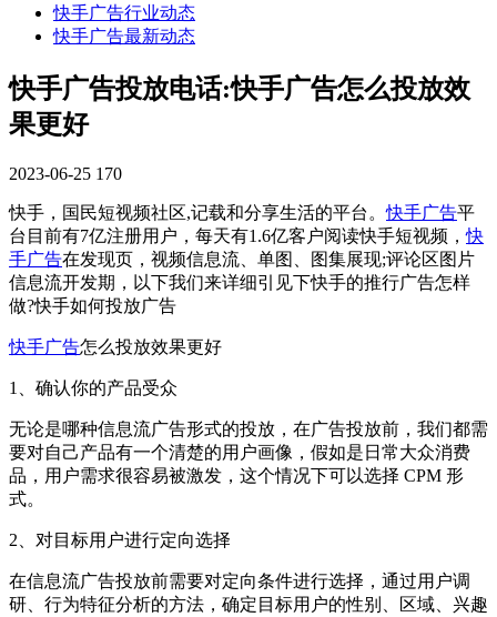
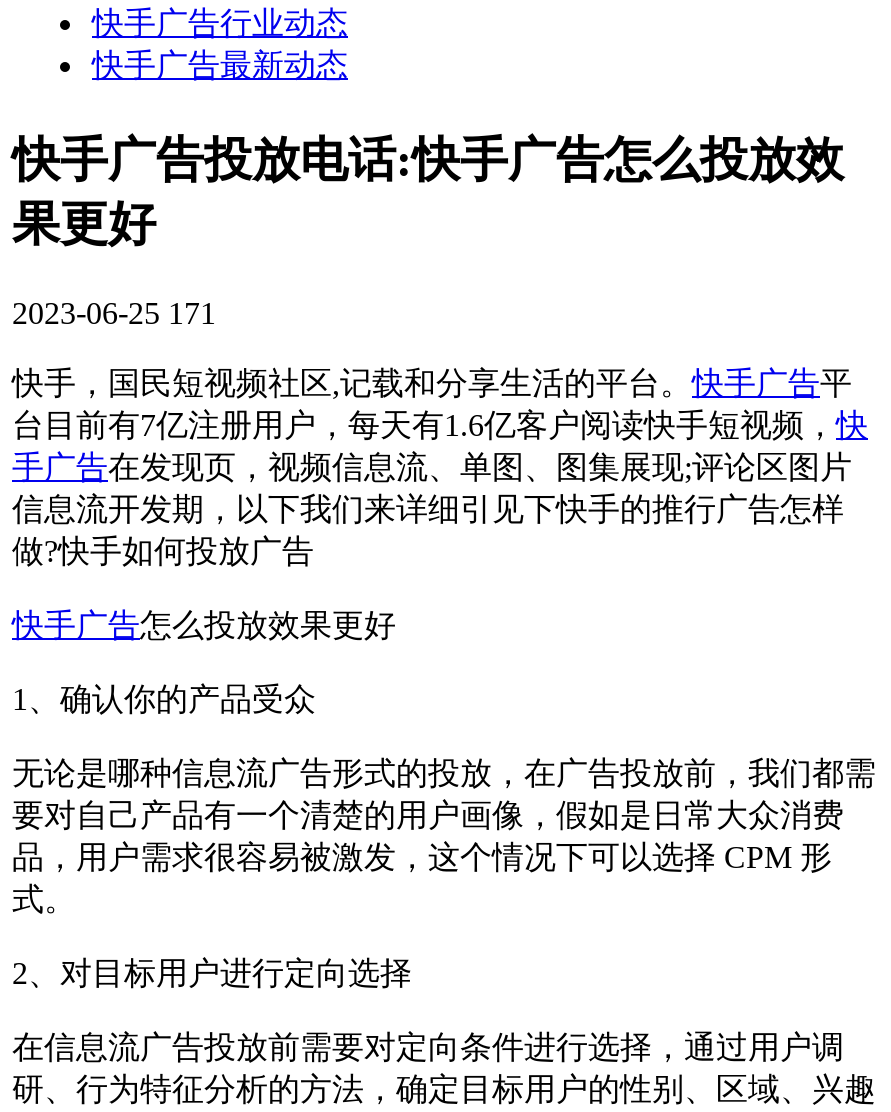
[9,164,122,183] 2023-06-25 170 -> [12,296,216,330] 2023-06-25 171

